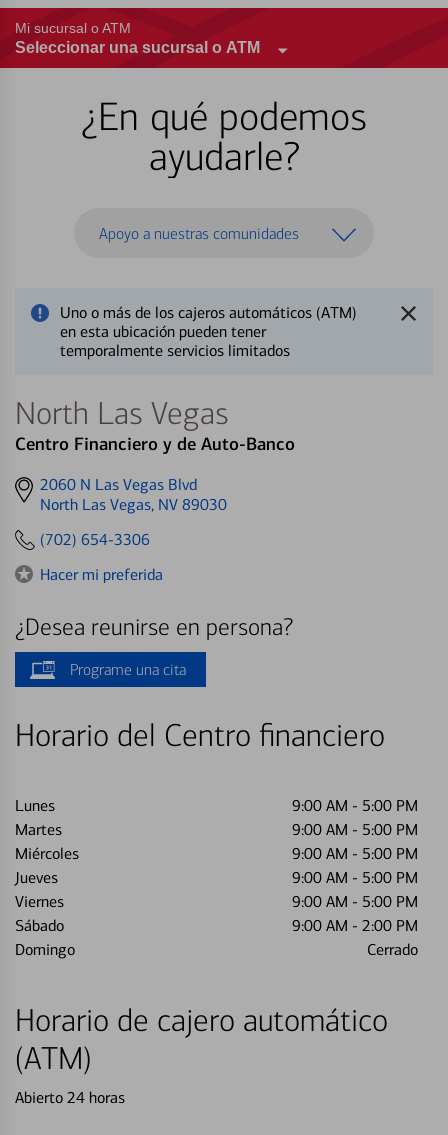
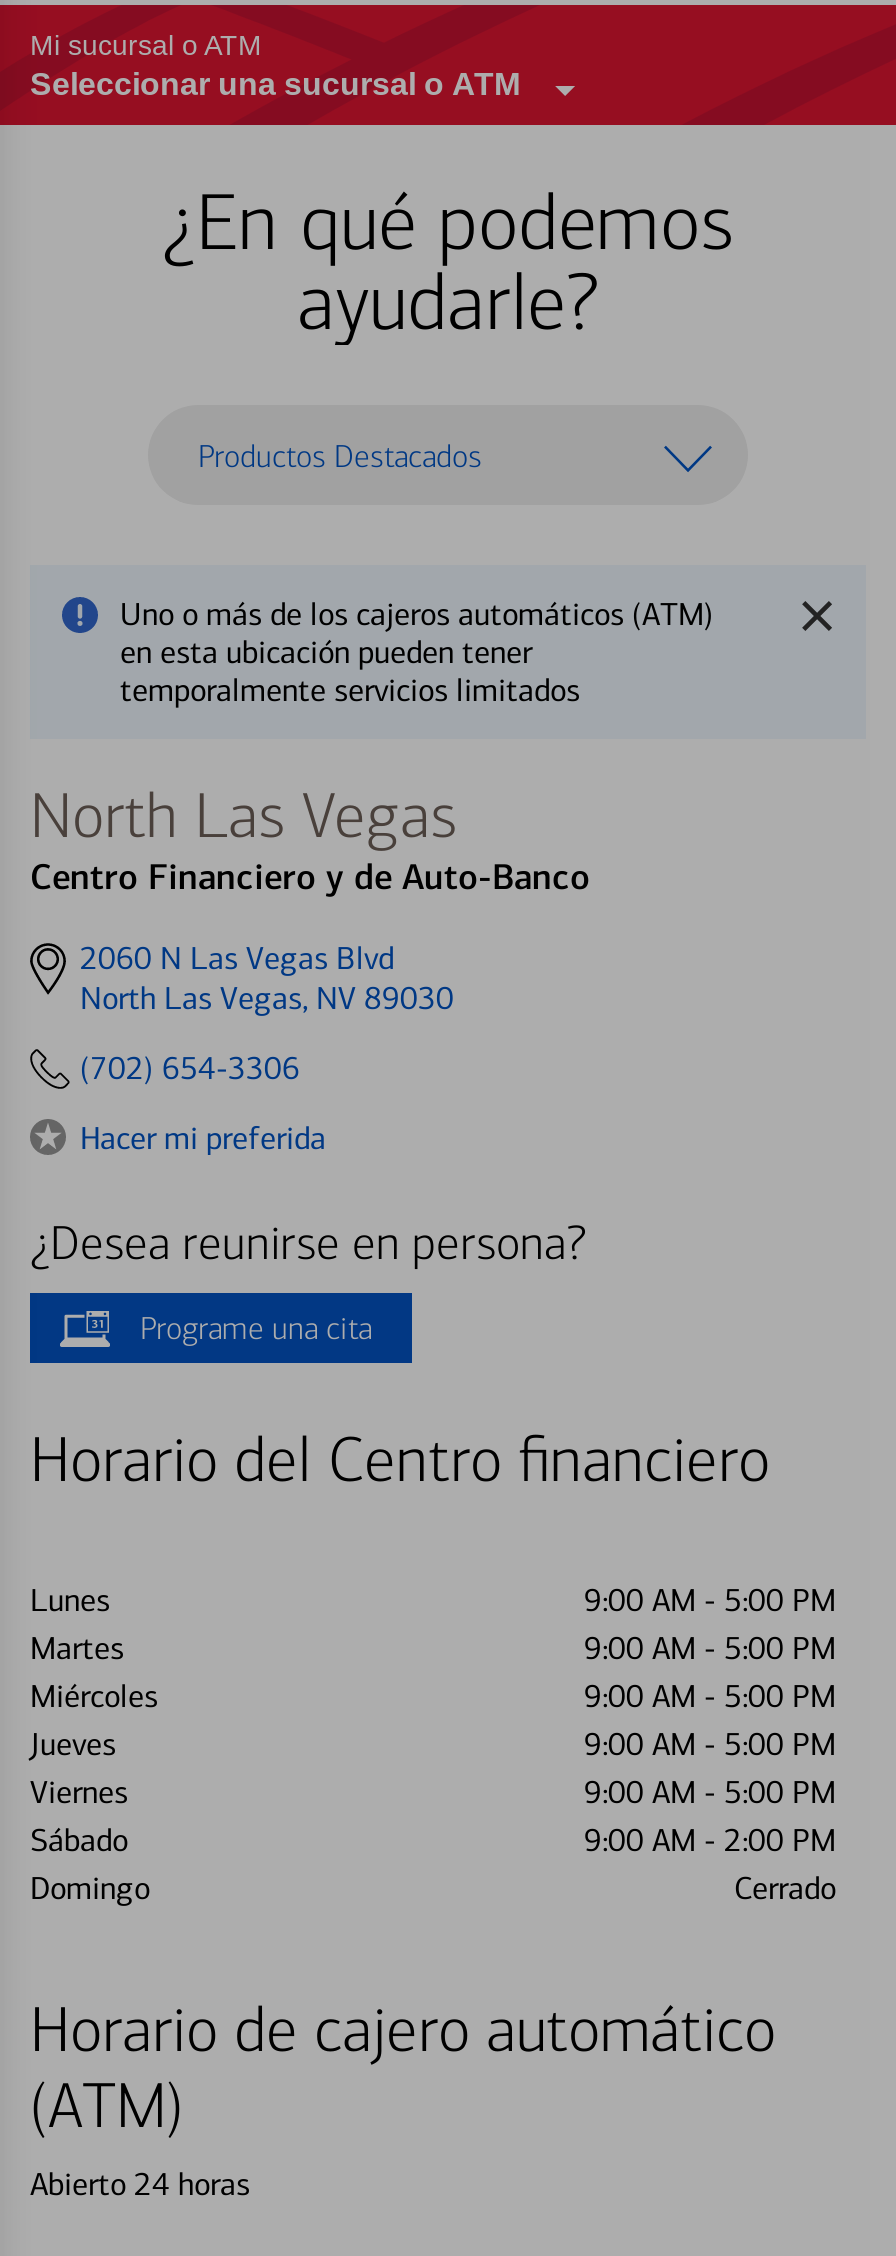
[99,223,299,242] Apoyo a nuestras comunidades -> [198,436,482,474] Productos Destacados

